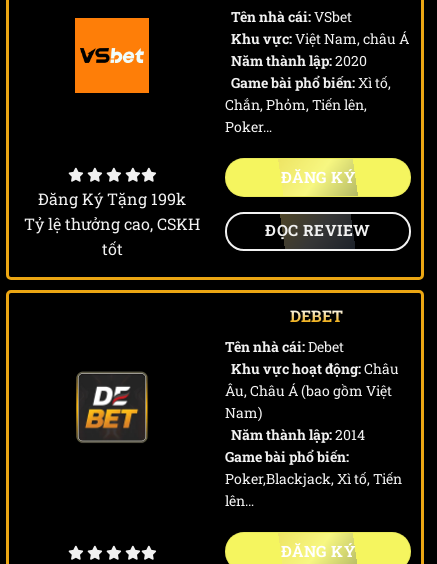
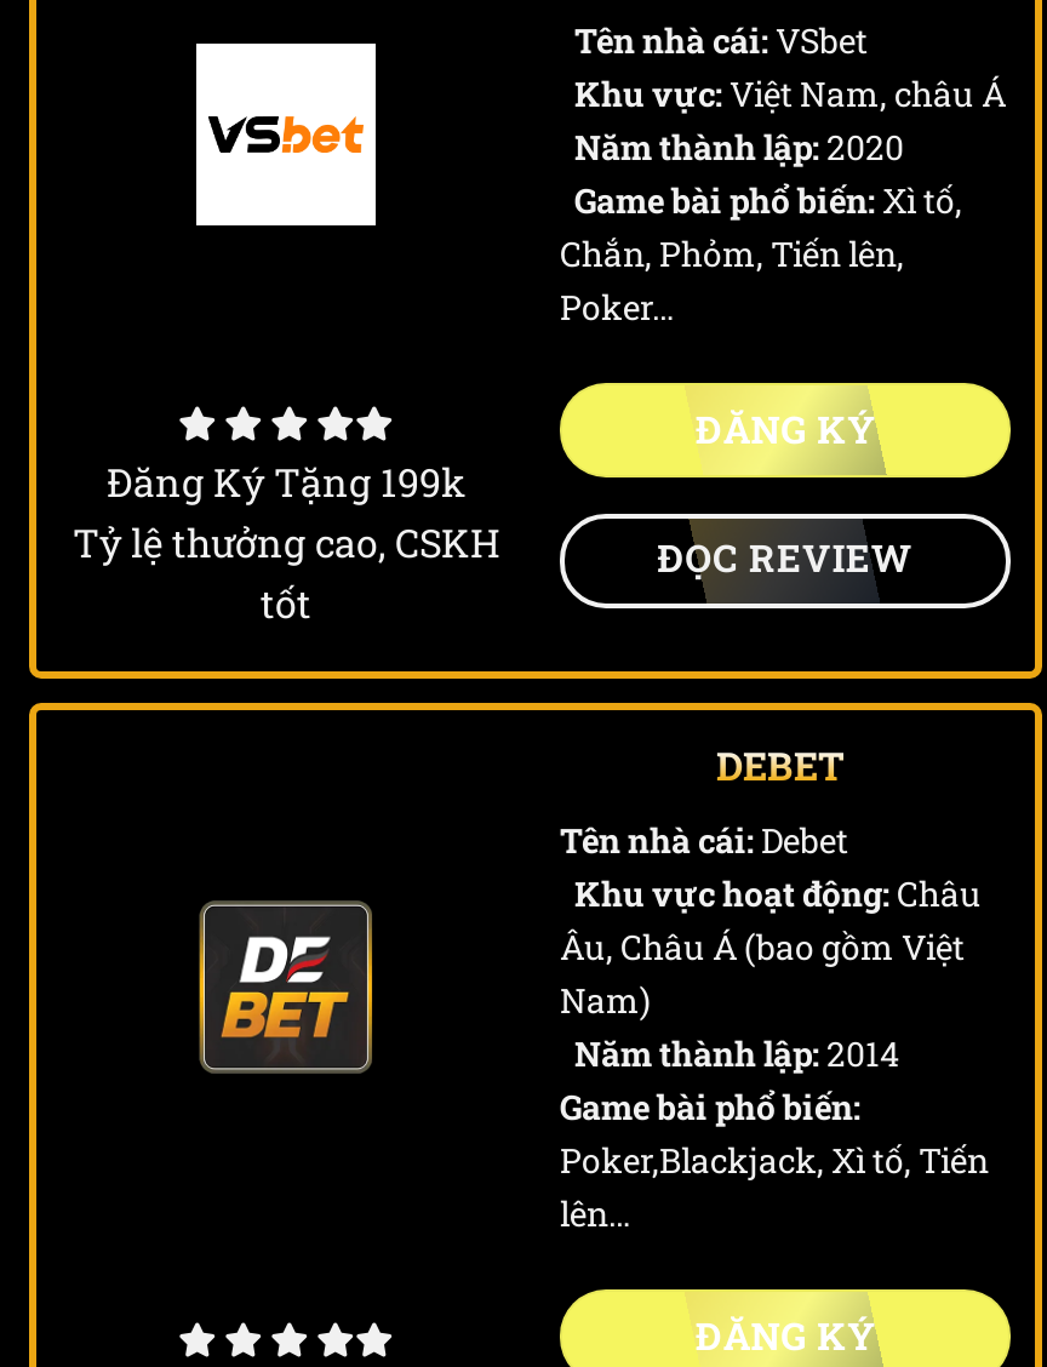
[74,17,150,94] [image] -> [194,41,378,228] [image]

